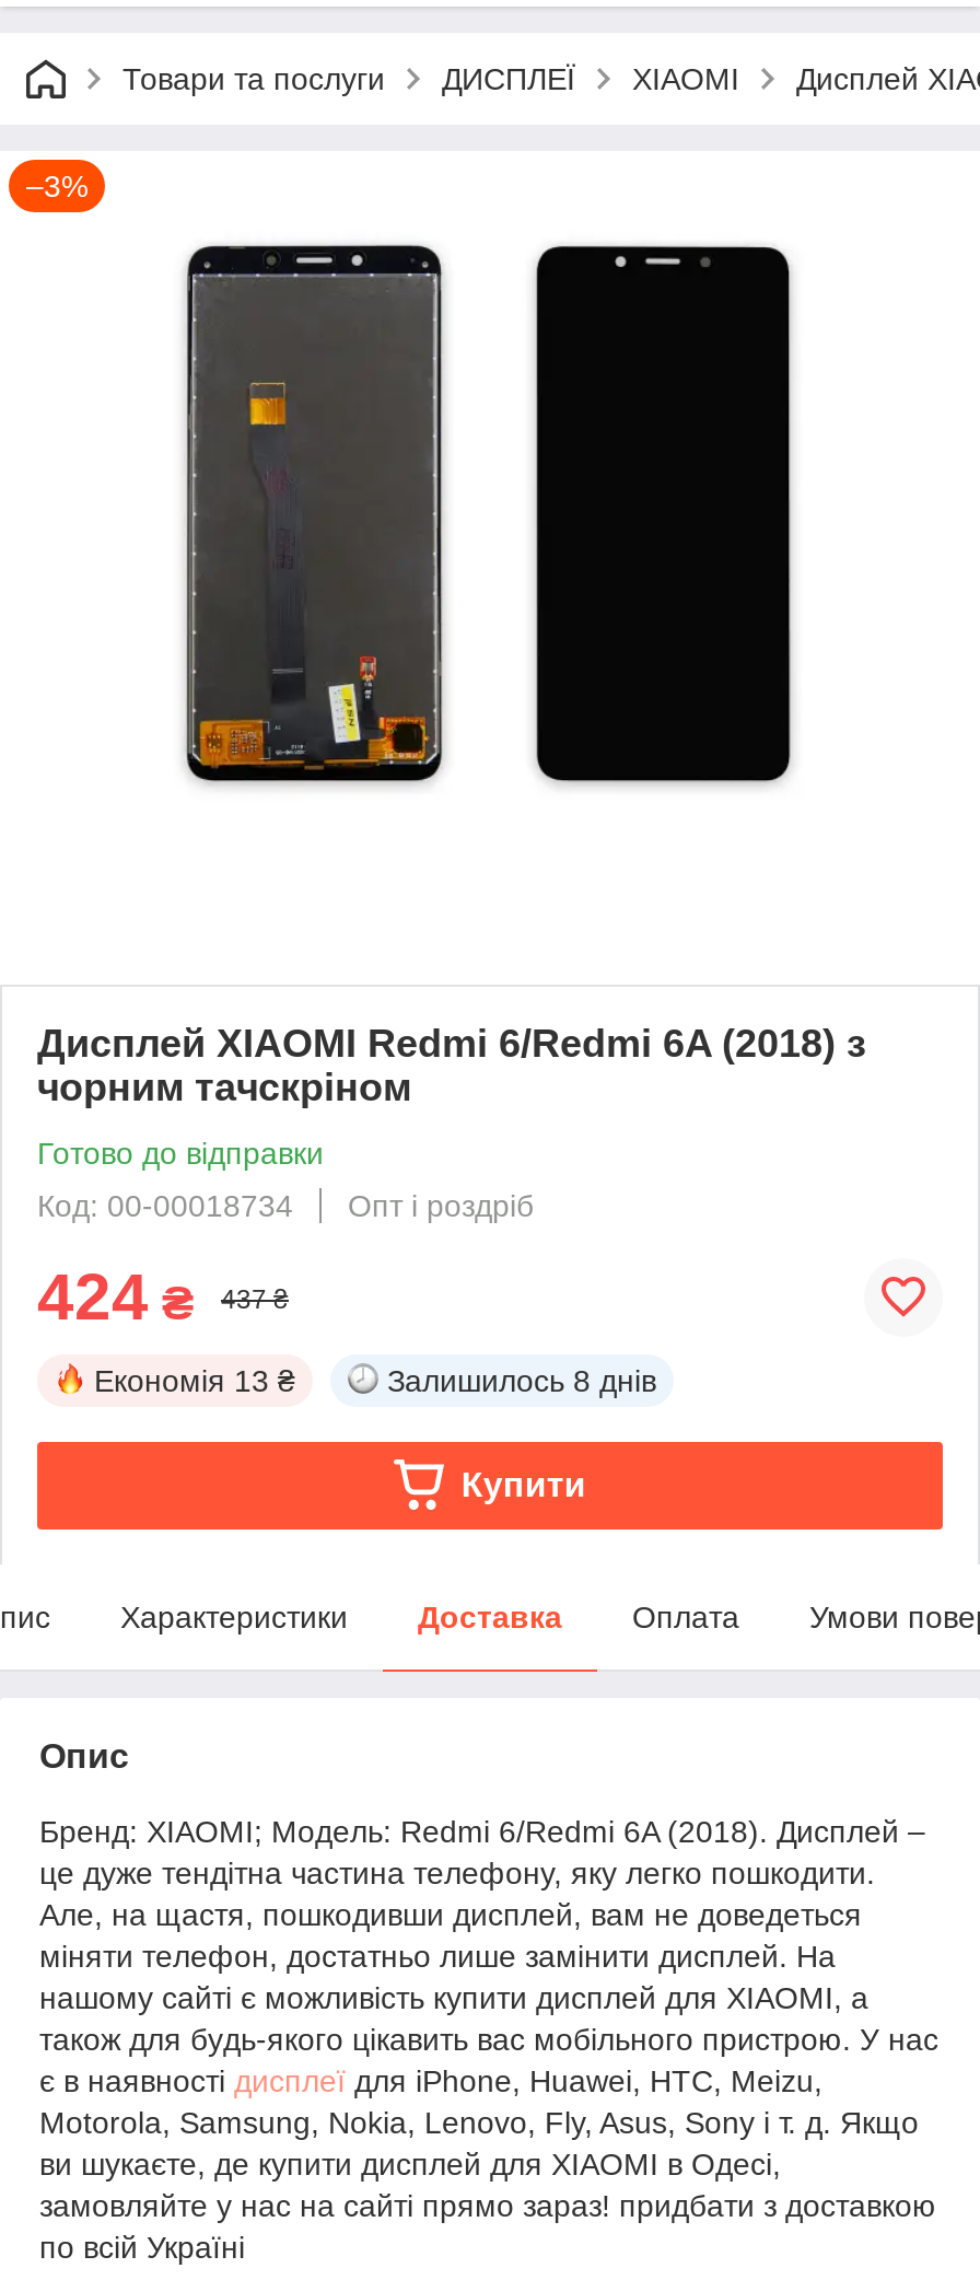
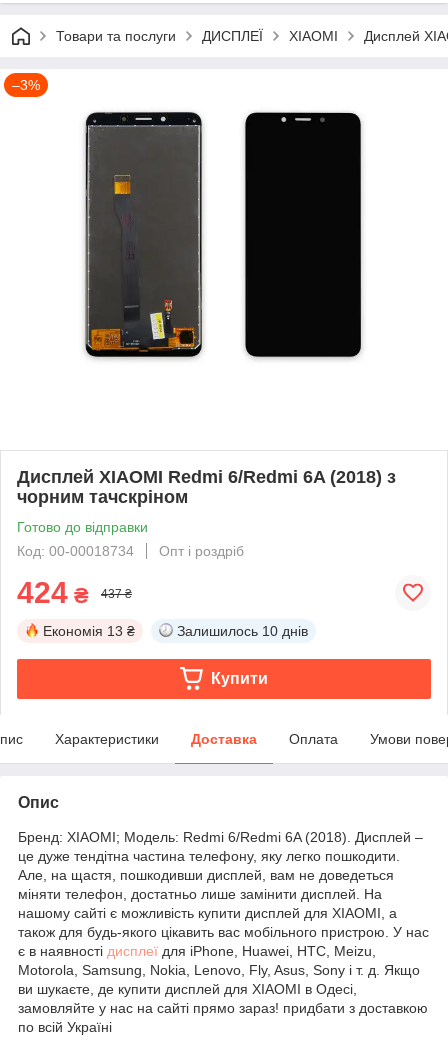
[387,1363,656,1398] Залишилось 8 днів -> [177,623,308,639] Залишилось 10 днів

